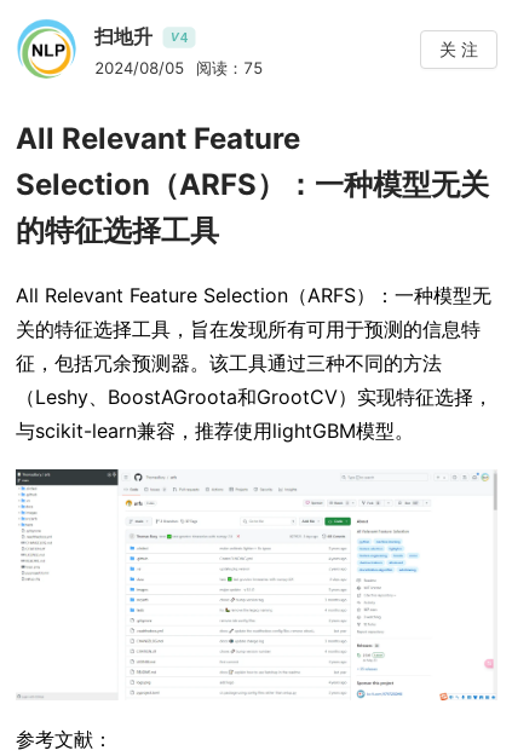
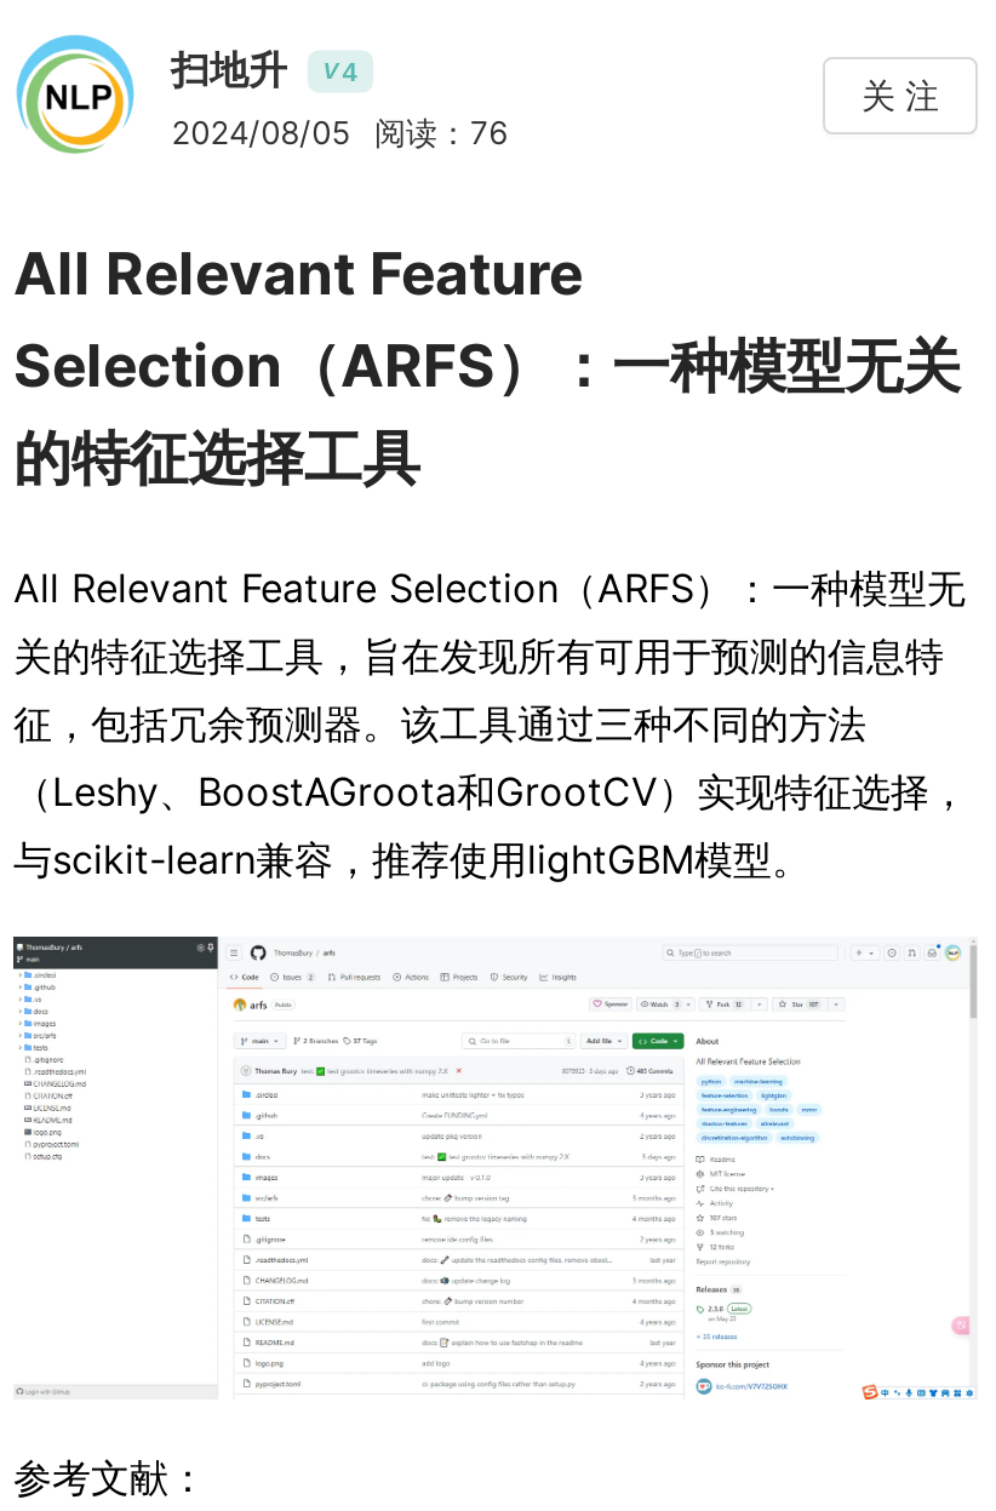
[94,58,263,77] 2024/08/05 阅读：75 -> [171,113,508,151] 2024/08/05 阅读：76

